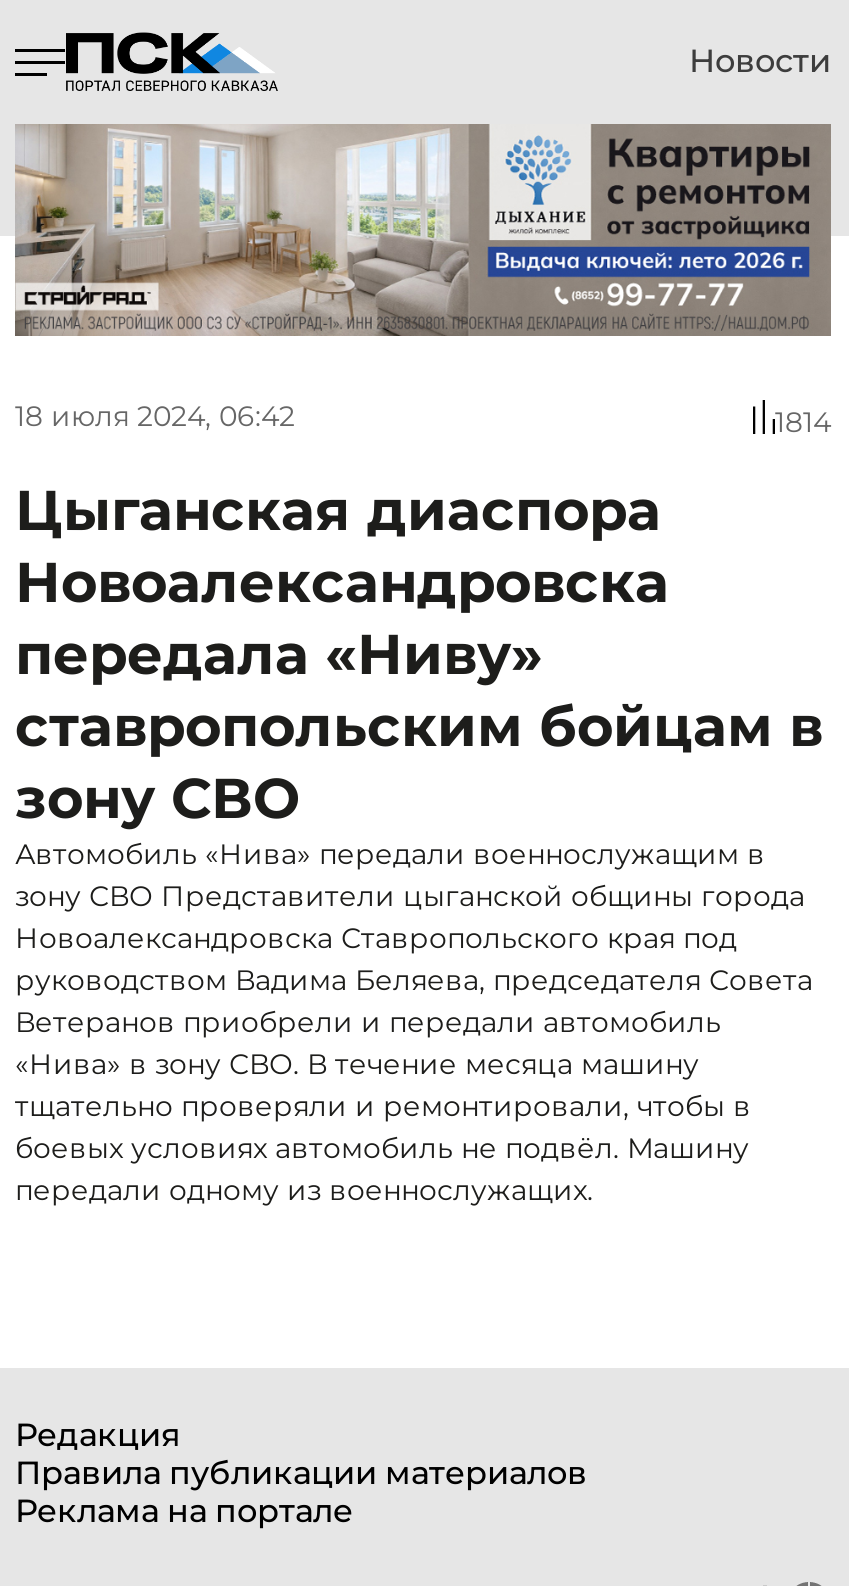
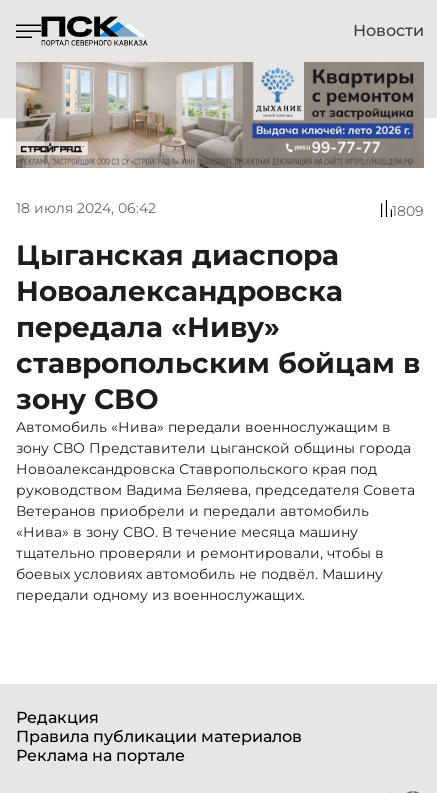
[775,403,831,439] 1814 -> [392,202,424,220] 1809

